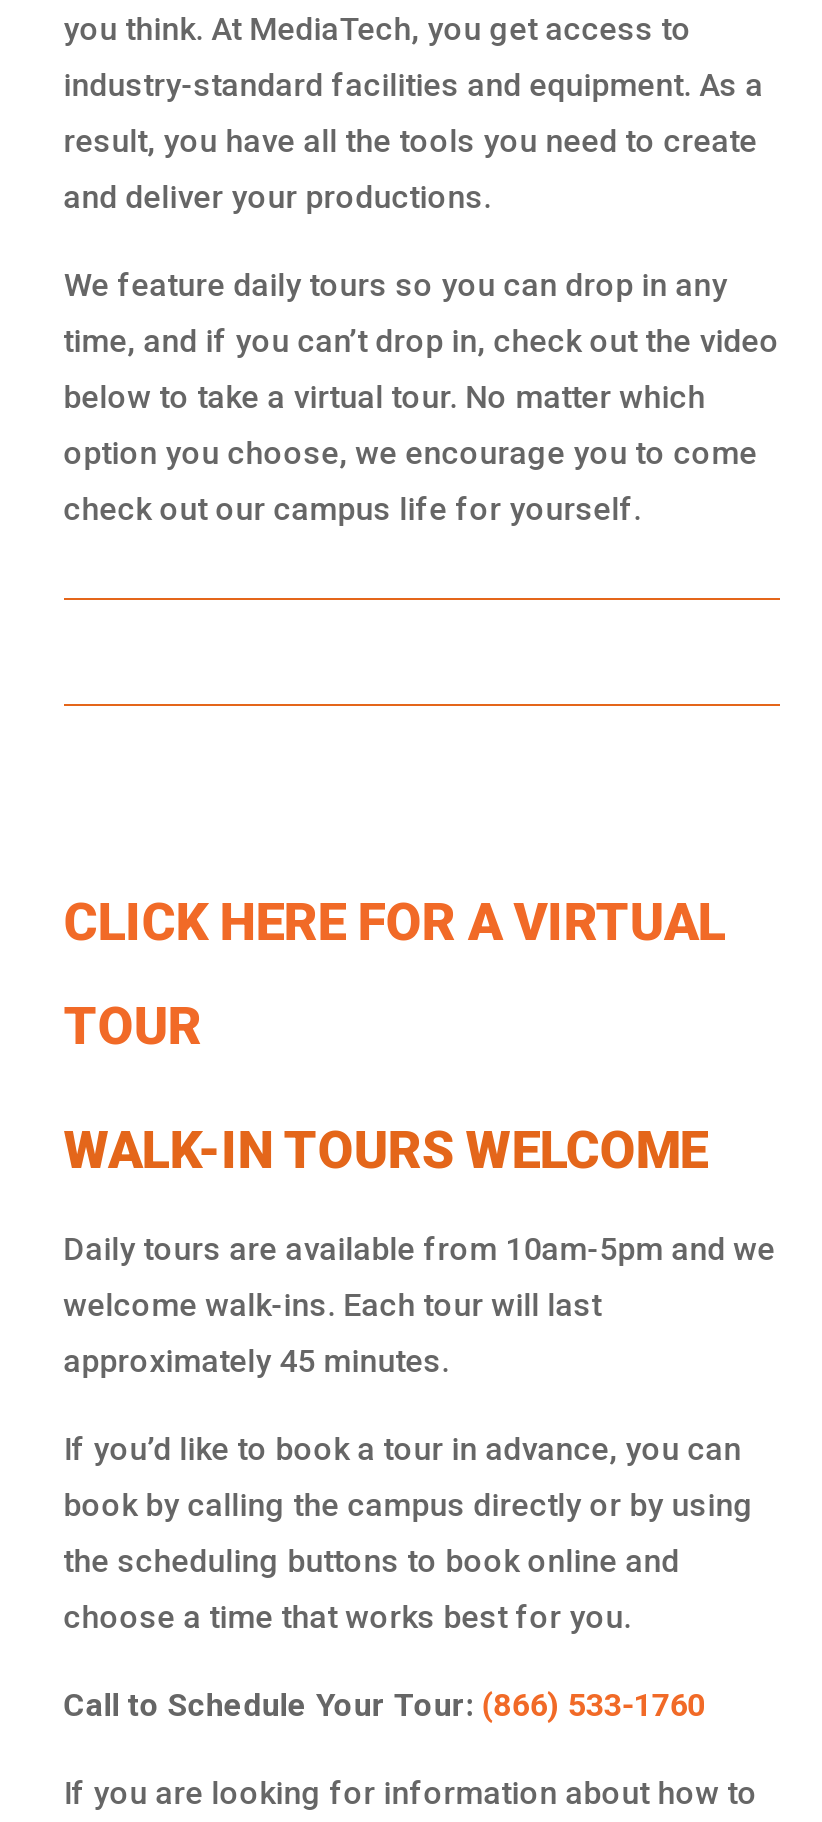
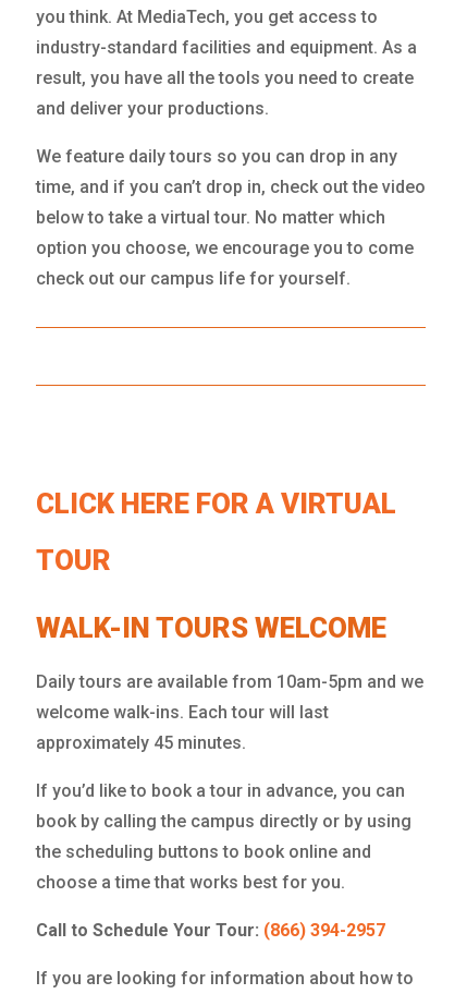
[64,1686,706,1724] Call to Schedule Your Tour: (866) 533-1760 -> [36,920,385,941] Call to Schedule Your Tour: (866) 394-2957

